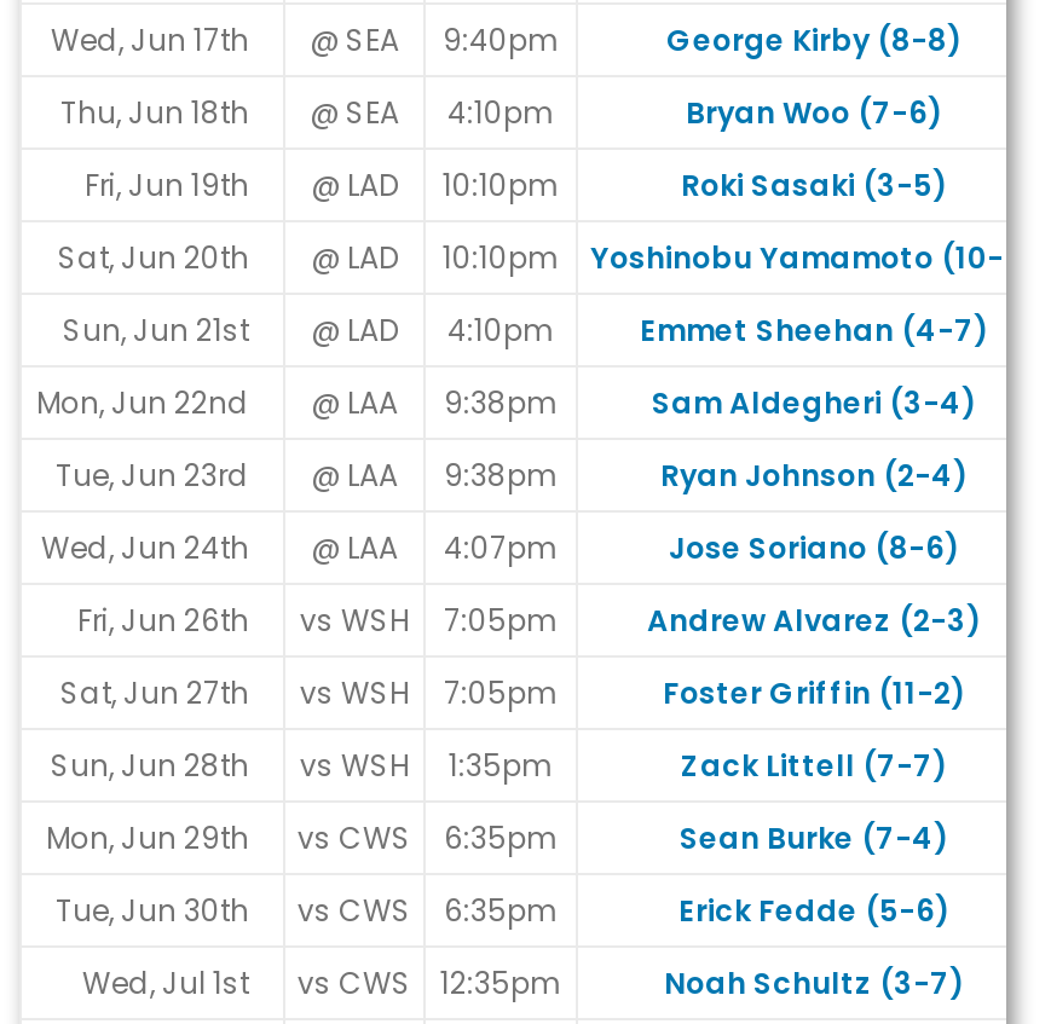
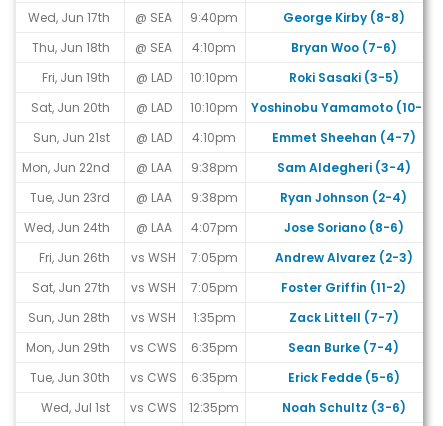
[664,963,964,1004] Noah Schultz (3-7) -> [281,399,405,416] Noah Schultz (3-6)

